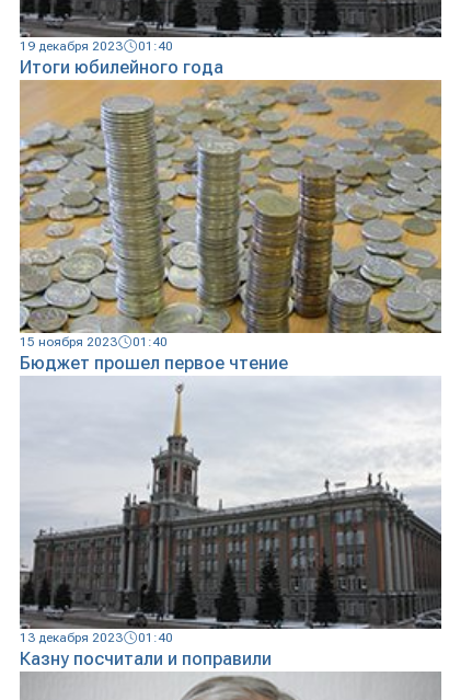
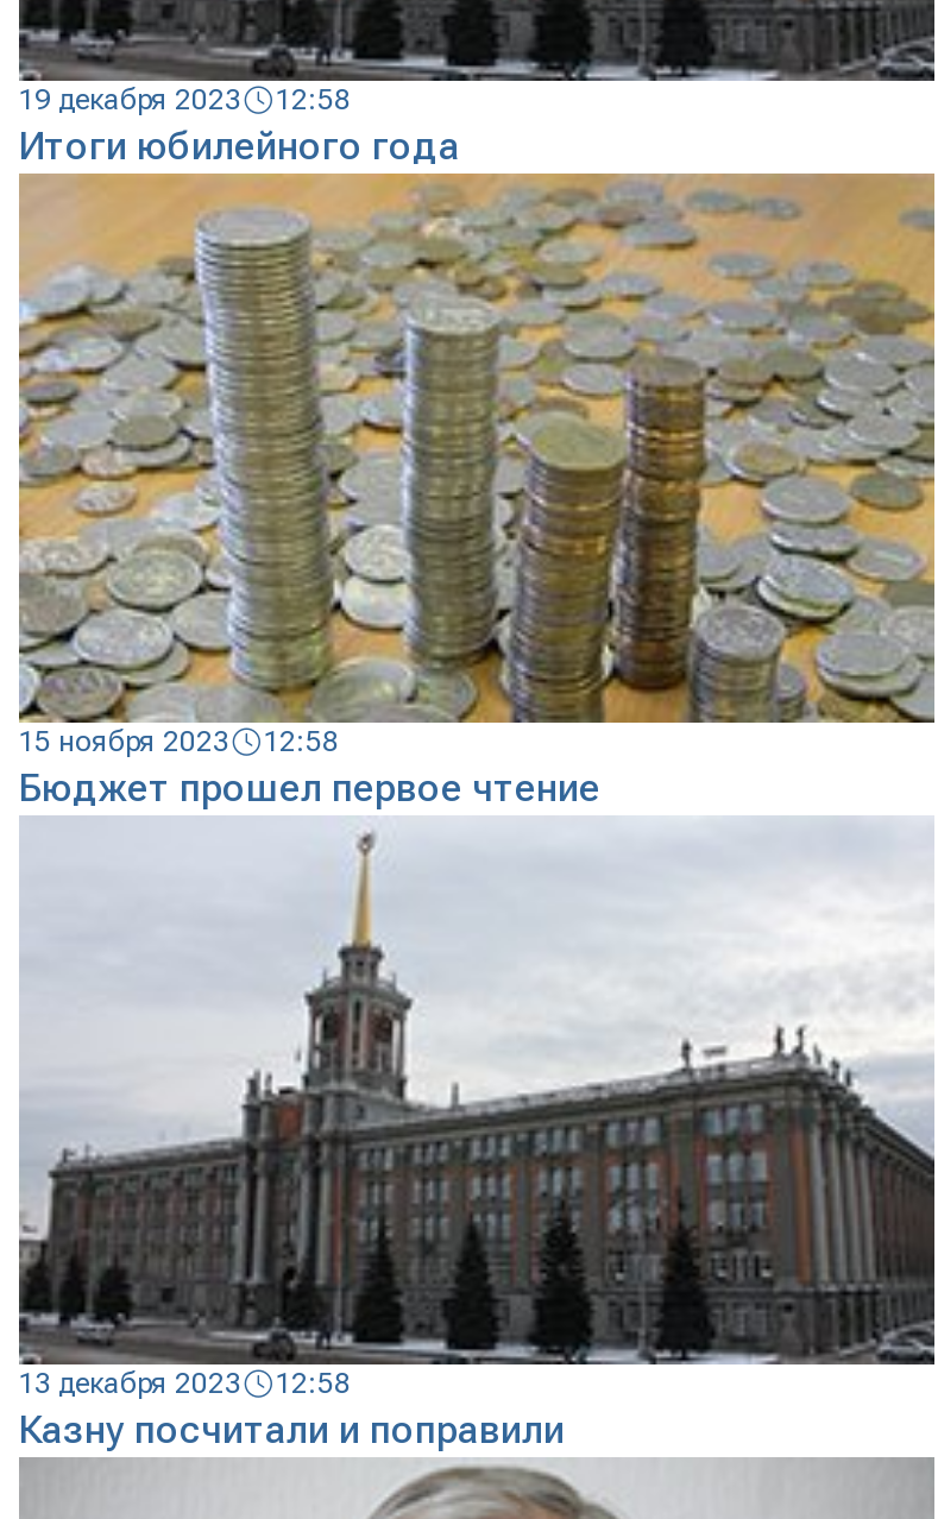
[19,38,172,54] 19 декабря 2023 01:40 -> [18,83,351,116] 19 декабря 2023 12:58
[19,334,167,349] 15 ноября 2023 01:40 -> [18,725,339,758] 15 ноября 2023 12:58
[19,630,172,645] 13 декабря 2023 01:40 -> [18,1367,351,1400] 13 декабря 2023 12:58

